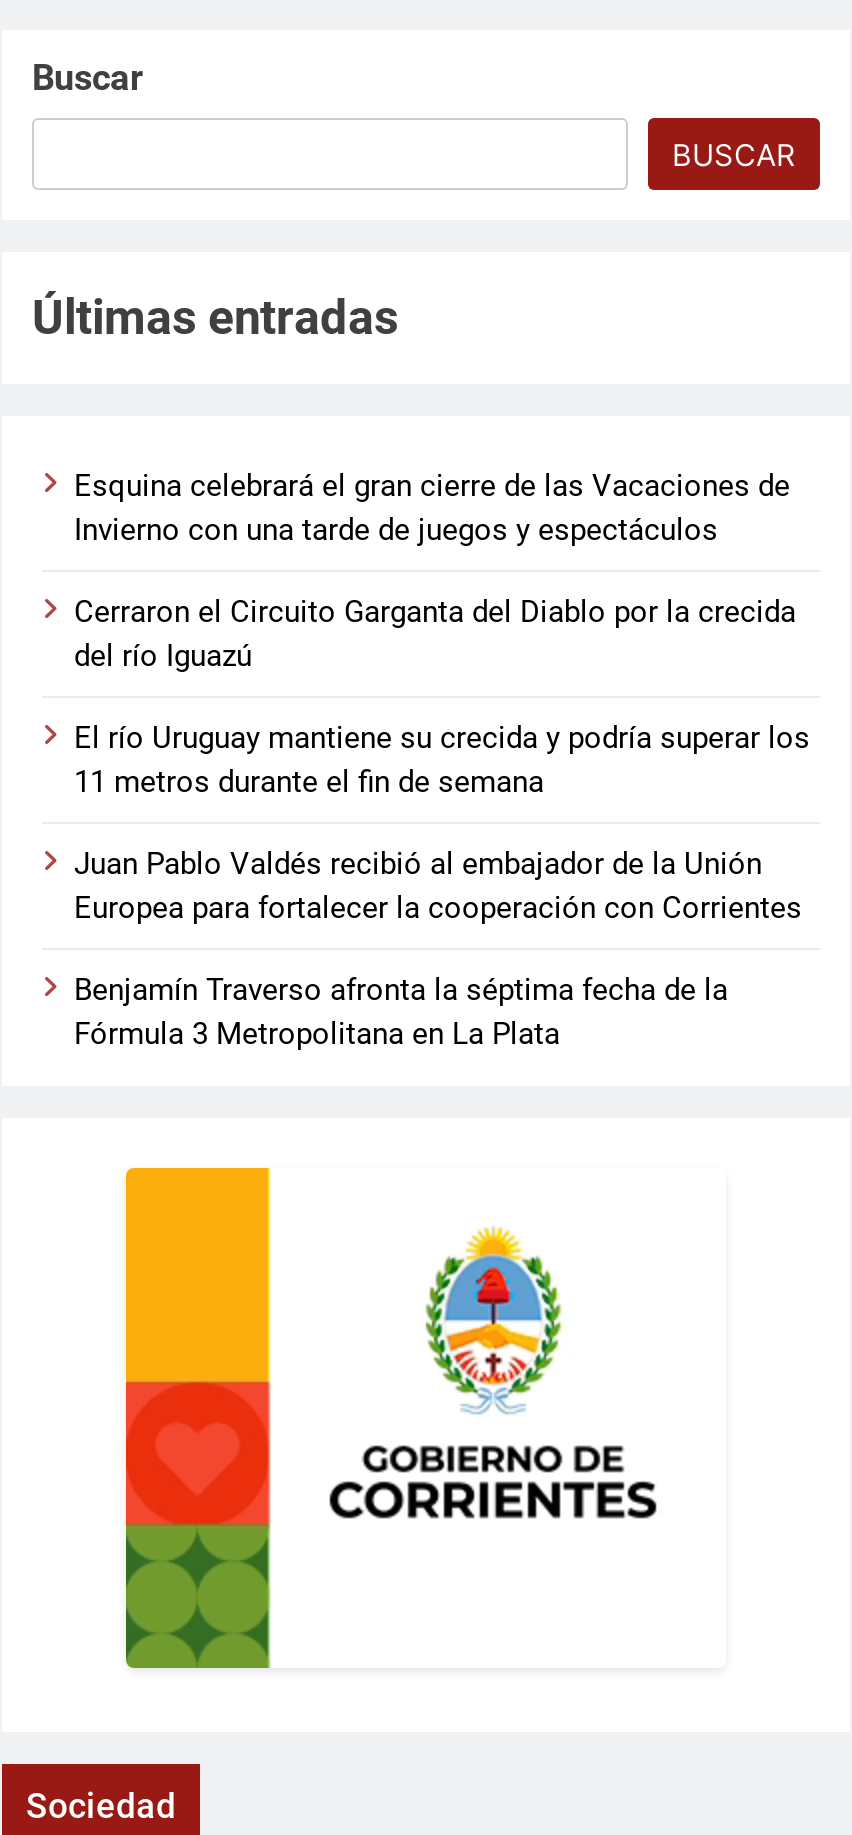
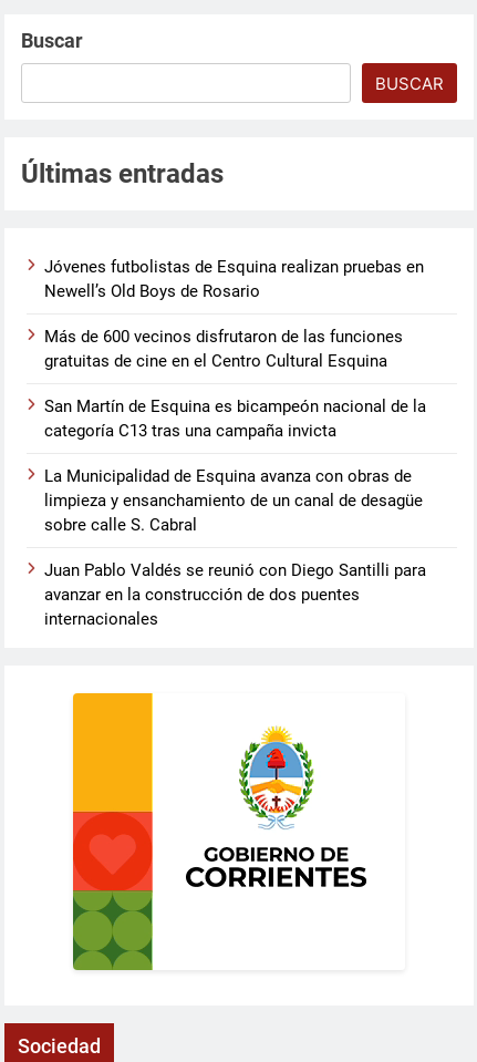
[74,468,790,548] Esquina celebrará el gran cierre de las Vacaciones de | Invierno con una tarde de juegos y espectáculos -> [44,257,424,301] Jóvenes futbolistas de Esquina realizan pruebas en | Newell’s Old Boys de Rosario
[74,594,796,674] Cerraron el Circuito Garganta del Diablo por la crecida | del río Iguazú -> [44,326,403,371] Más de 600 vecinos disfrutaron de las funciones | gratuitas de cine en el Centro Cultural Esquina
[74,720,810,800] El río Uruguay mantiene su crecida y podría superar los | 11 metros durante el fin de semana -> [44,396,426,440] San Martín de Esquina es bicampeón nacional de la | categoría C13 tras una campaña invicta
[74,846,802,926] Juan Pablo Valdés recibió al embajador de la Unión | Europea para fortalecer la cooperación con Corrientes -> [44,466,423,535] La Municipalidad de Esquina avanza con obras de | limpieza y ensanchamiento de un canal de desagüe | sobre calle S. Cabral
[74,972,728,1052] Benjamín Traverso afronta la séptima fecha de la | Fórmula 3 Metropolitana en La Plata -> [44,560,426,629] Juan Pablo Valdés se reunió con Diego Santilli para | avanzar en la construcción de dos puentes | internacionales

